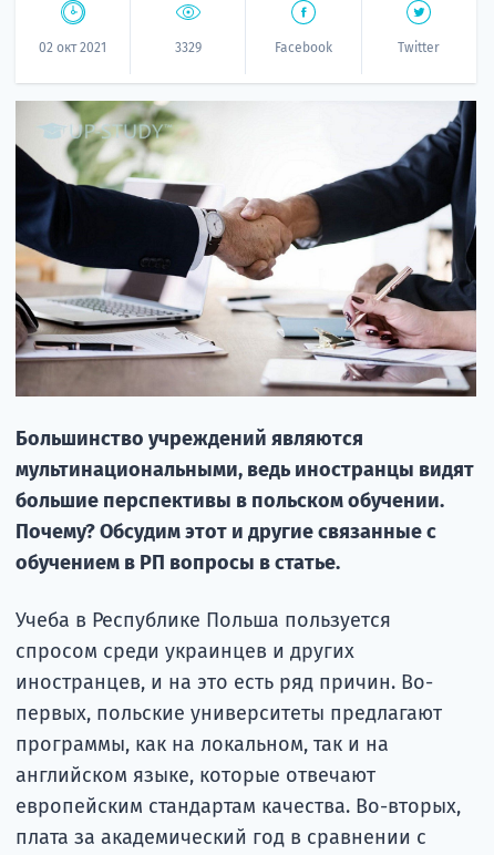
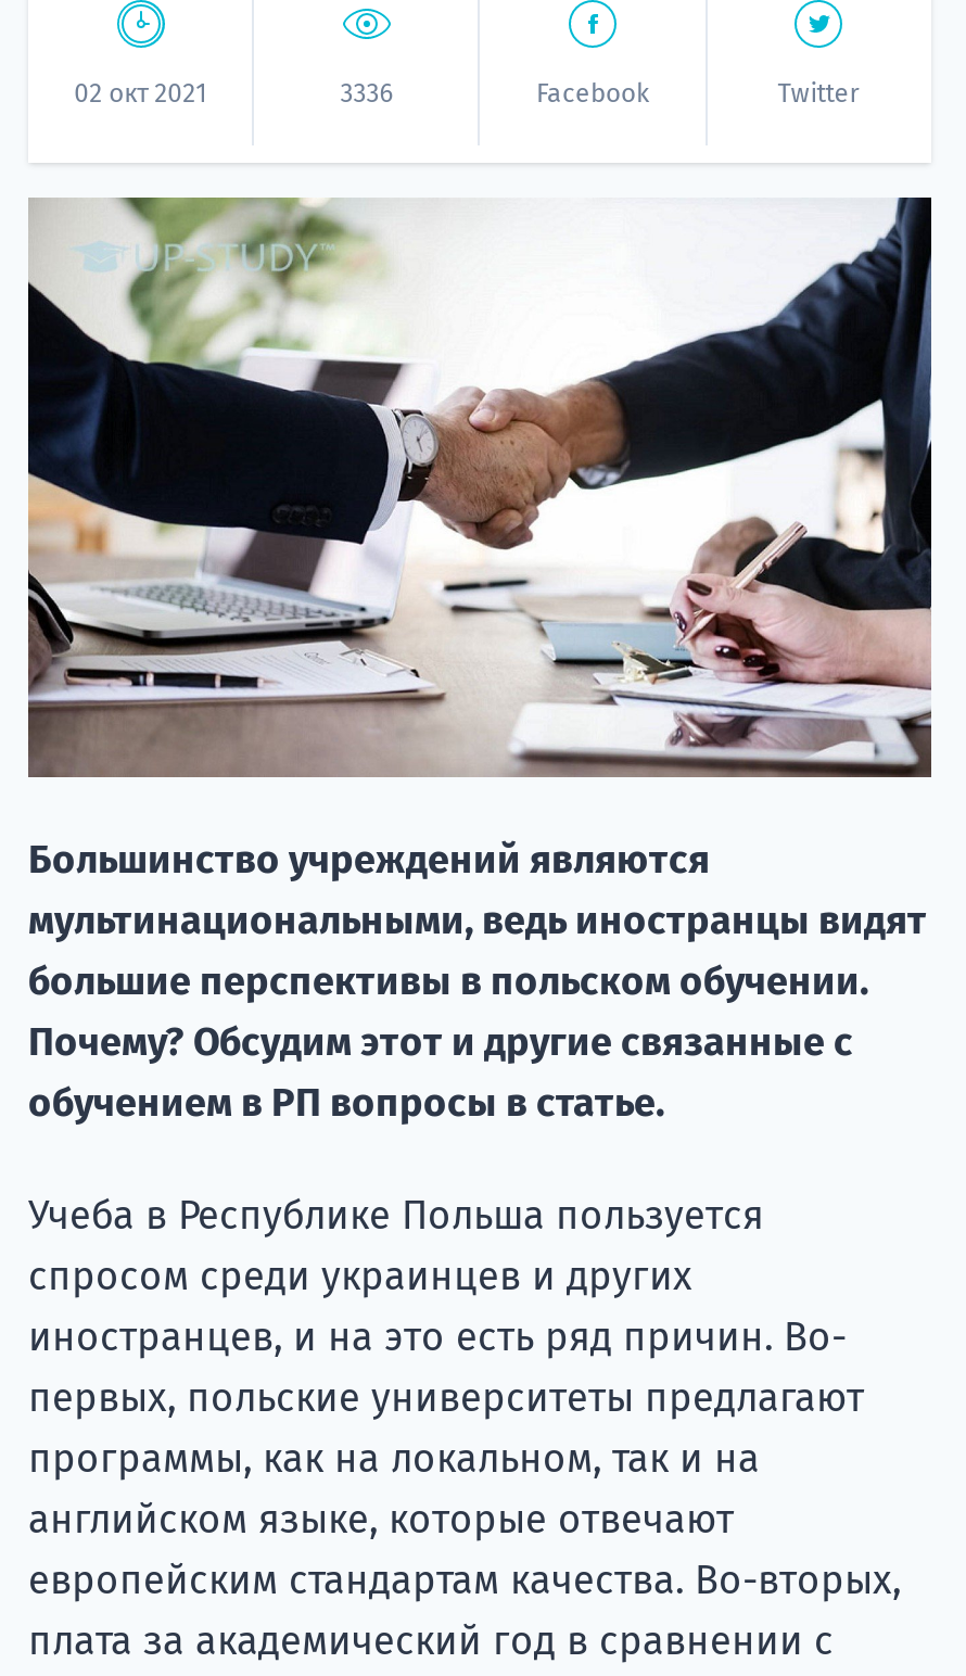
[175,40,201,55] 3329 -> [340,78,392,109] 3336

